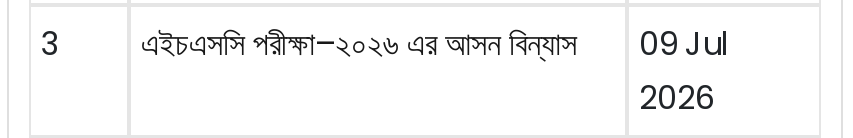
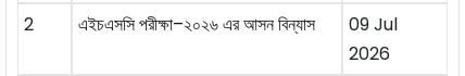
[41,21,729,67] 3 এইচএসসি পরীক্ষা–২০২৬ এর আসন বিন্যাস 09 Jul -> [24,12,398,37] 2 এইচএসসি পরীক্ষা–২০২৬ এর আসন বিন্যাস 09 Jul

